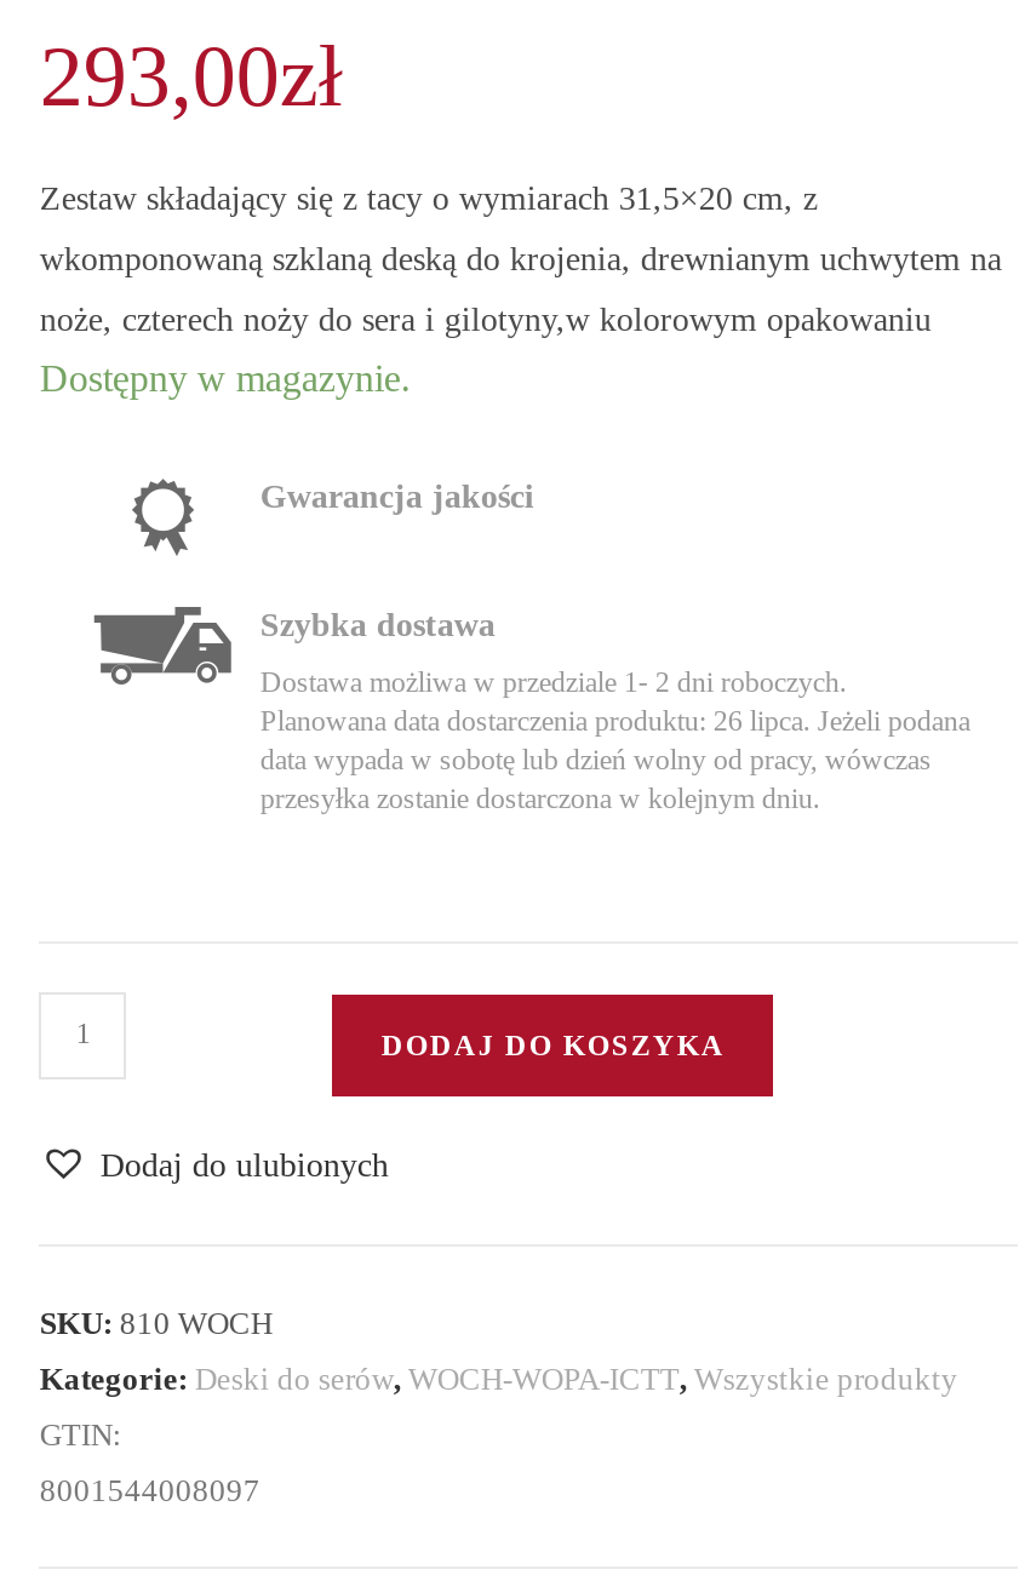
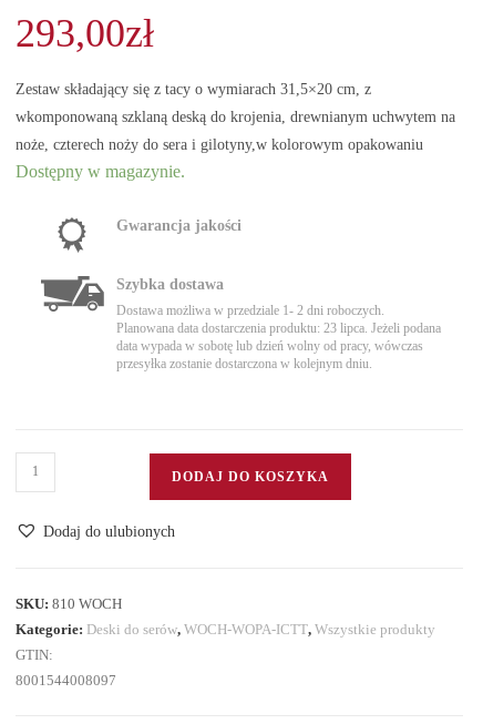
[260,703,970,737] Planowana data dostarczenia produktu: 26 lipca. Jeżeli podana -> [117,320,441,336] Planowana data dostarczenia produktu: 23 lipca. Jeżeli podana

